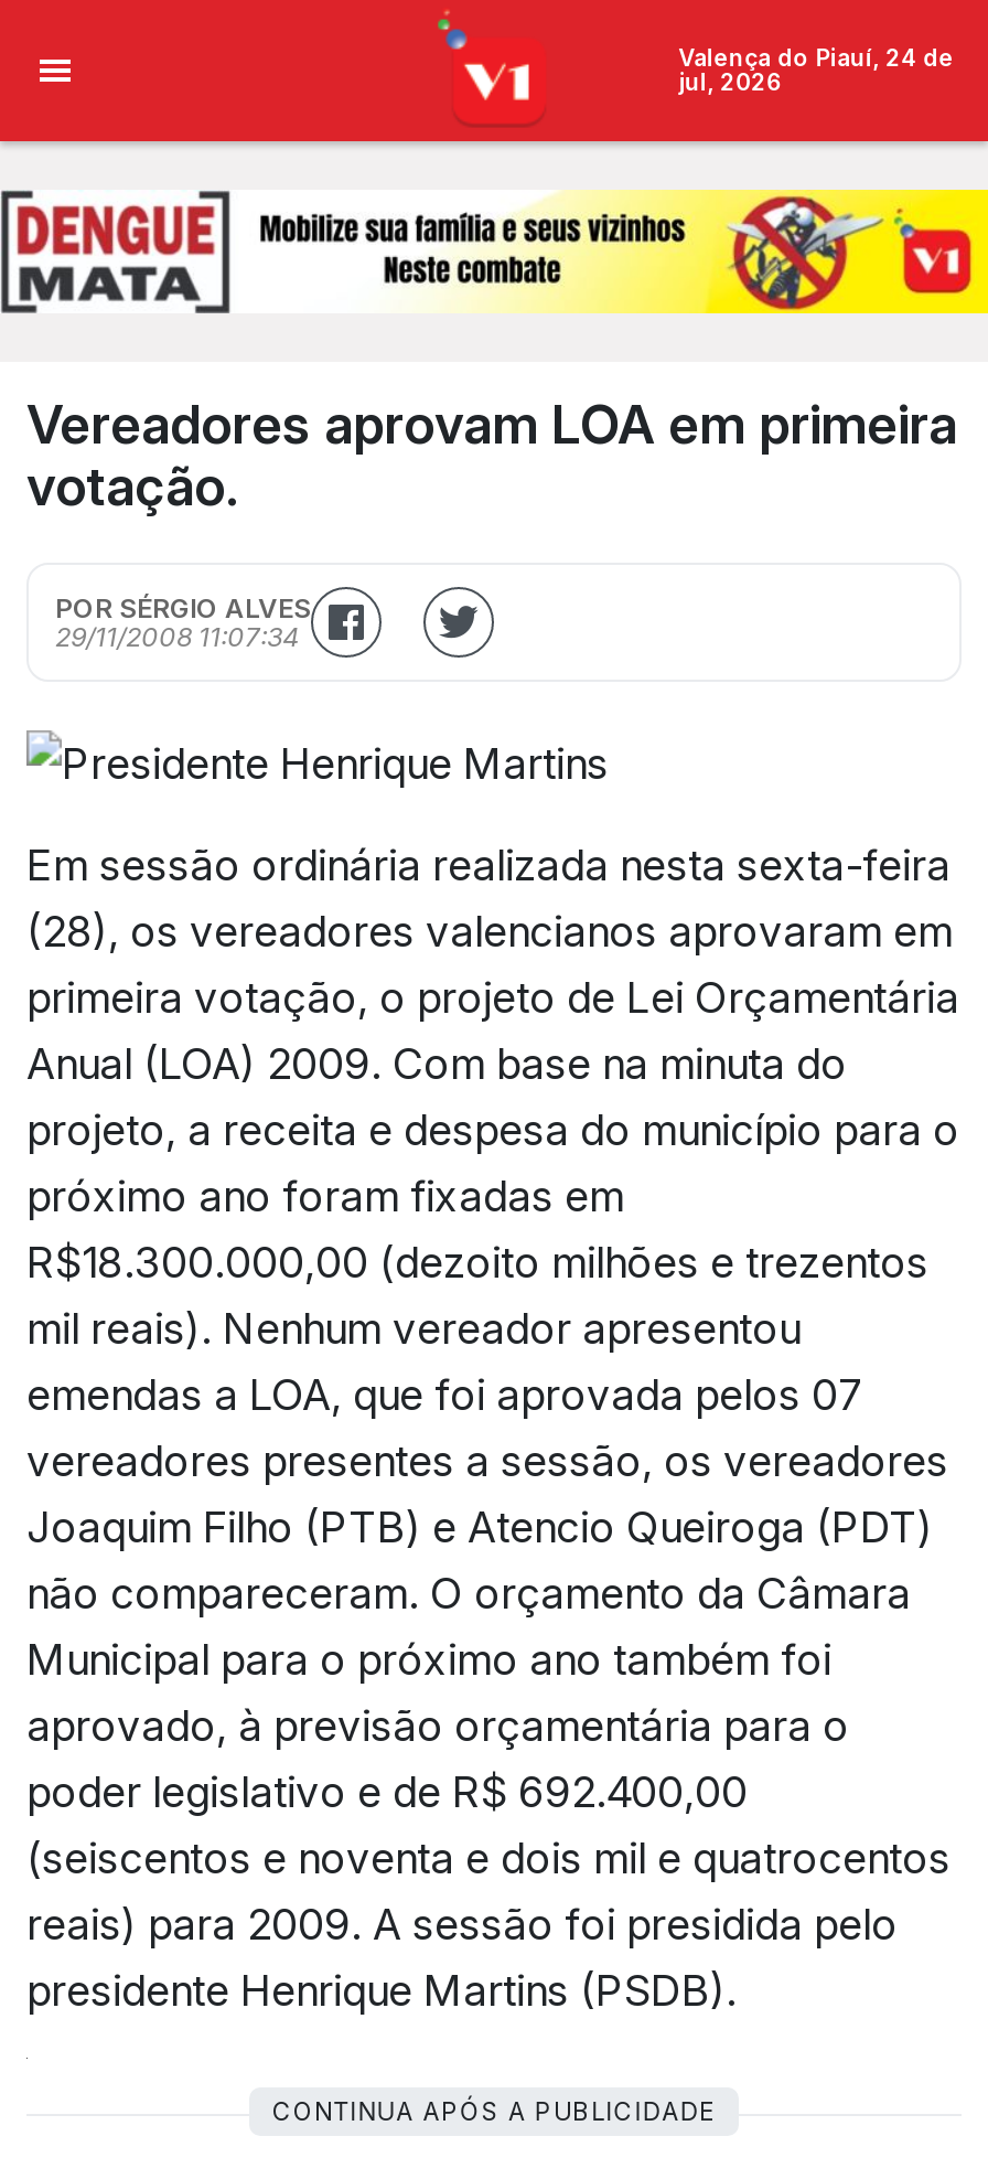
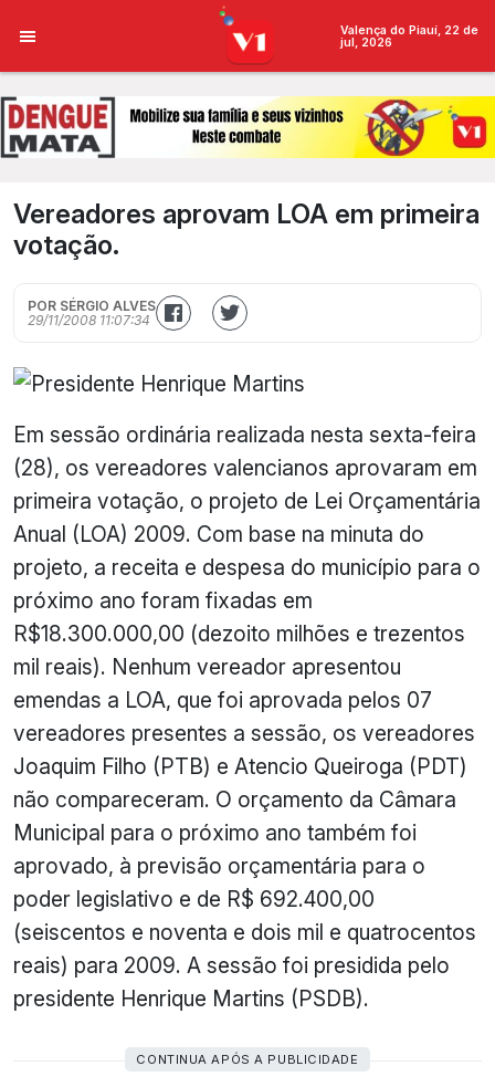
[678,43,954,72] Valença do Piauí, 24 de -> [340,23,478,37] Valença do Piauí, 22 de

